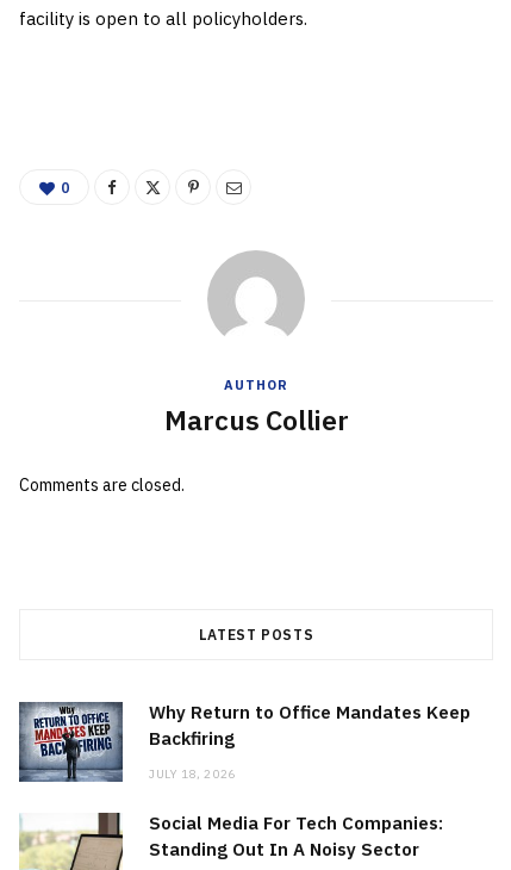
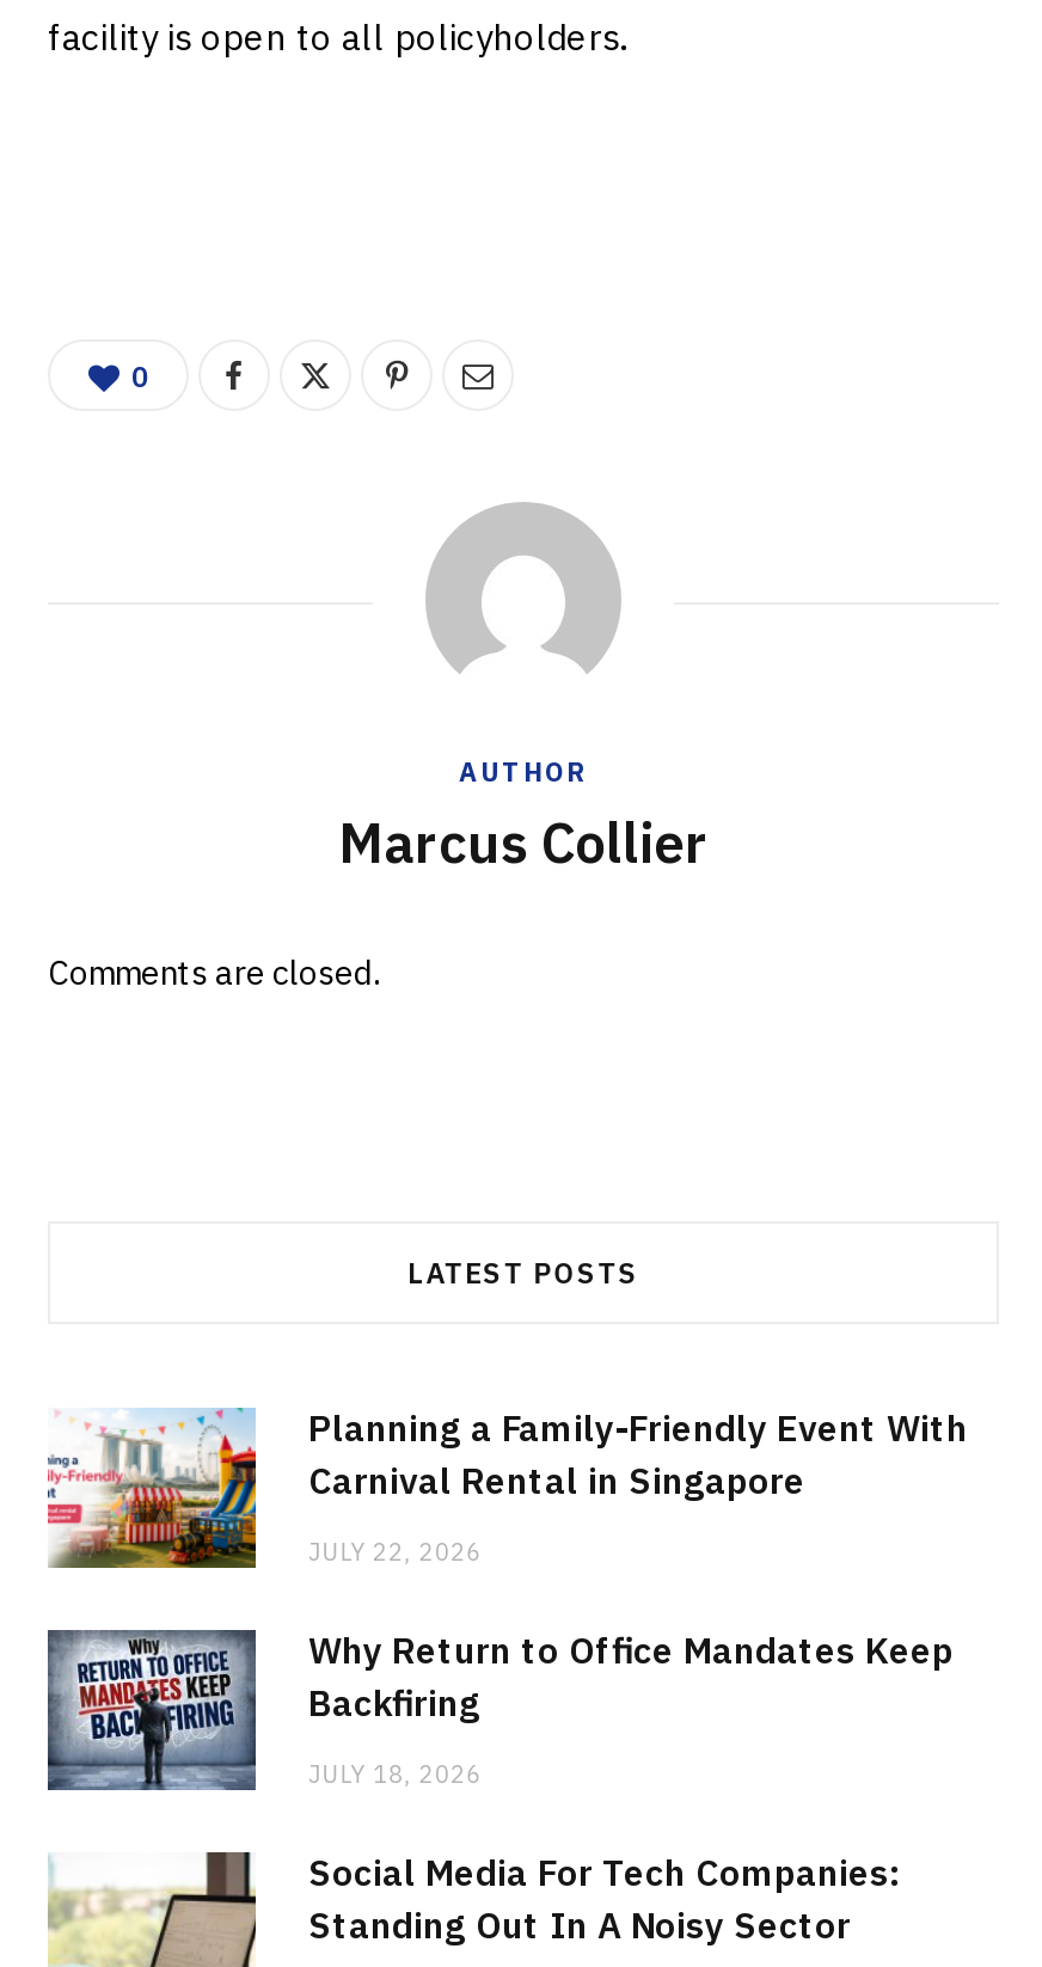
none -> [45,1405,968,1570] [image] | Planning a Family-Friendly Event With | Carnival Rental in Singapore | JULY 22, 2026

